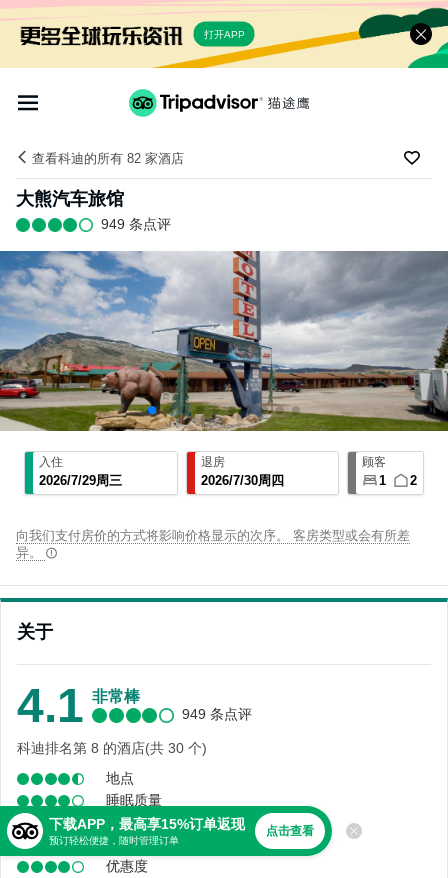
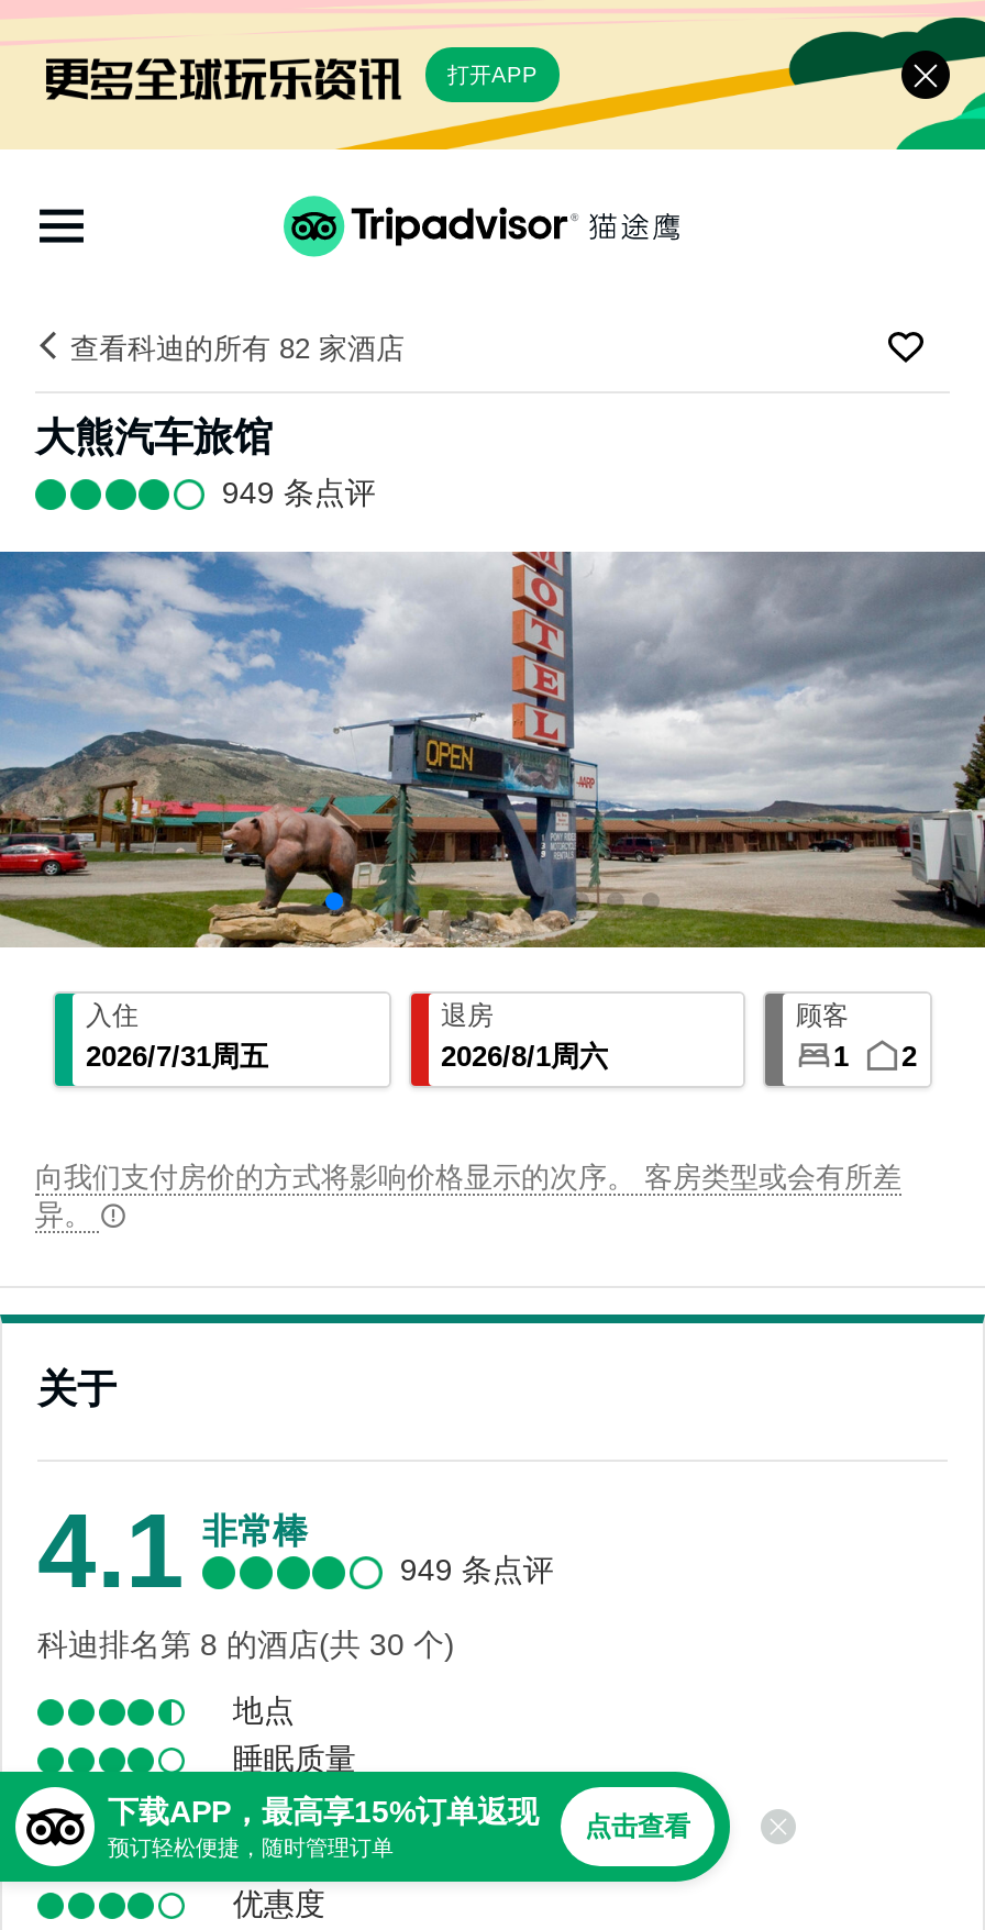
[39,473,122,488] 2026/7/29周三 -> [86,1041,268,1074] 2026/7/31周五
[200,473,283,488] 2026/7/30周四 -> [441,1041,608,1074] 2026/8/1周六

